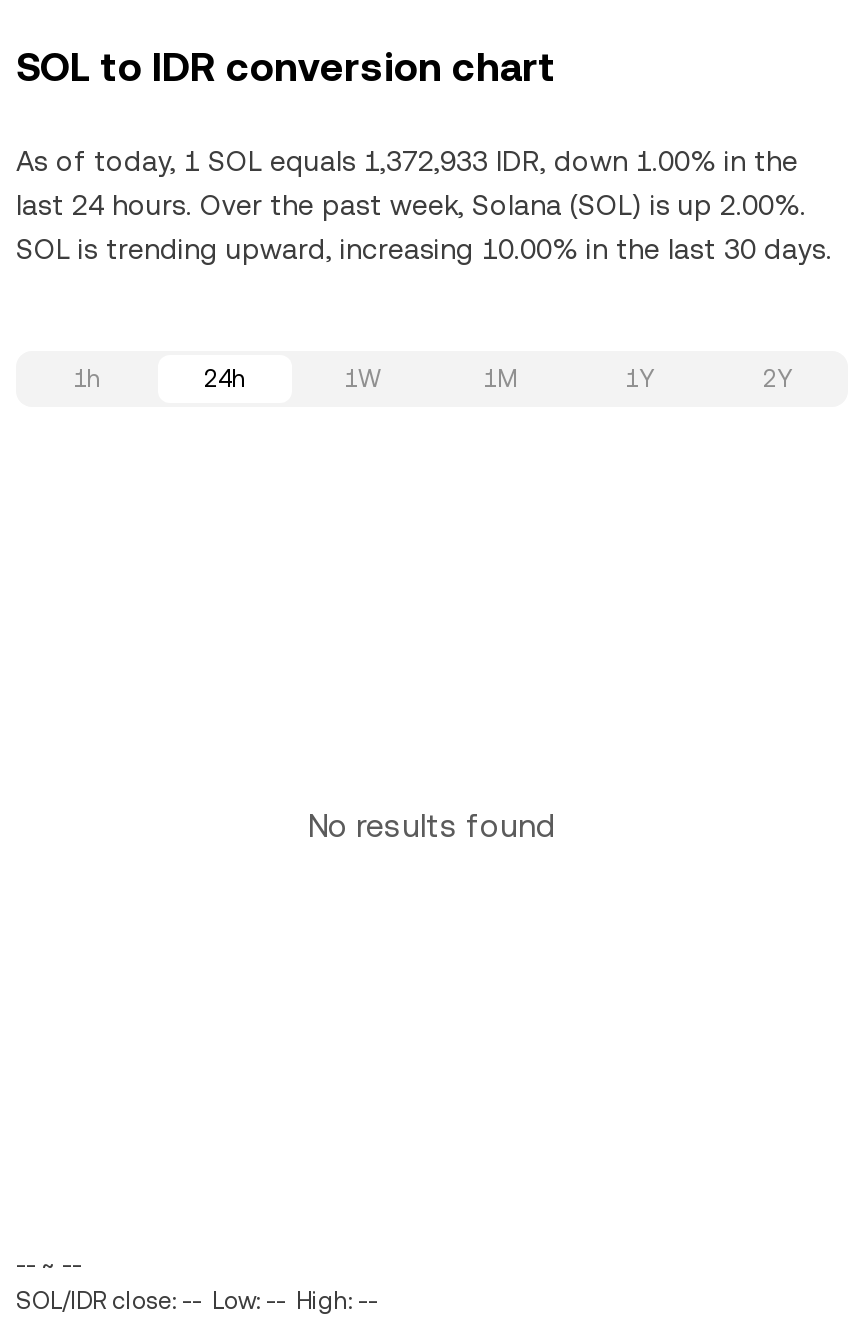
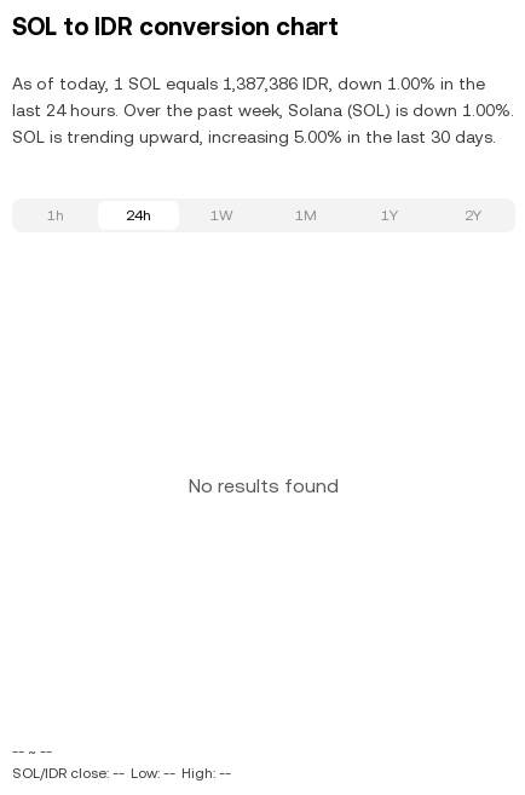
[16,145,798,177] As of today, 1 SOL equals 1,372,933 IDR, down 1.00% in the -> [12,74,485,93] As of today, 1 SOL equals 1,387,386 IDR, down 1.00% in the
[16,189,806,221] last 24 hours. Over the past week, Solana (SOL) is up 2.00%. -> [12,100,514,120] last 24 hours. Over the past week, Solana (SOL) is down 1.00%.
[16,233,832,265] SOL is trending upward, increasing 10.00% in the last 30 days. -> [12,127,496,146] SOL is trending upward, increasing 5.00% in the last 30 days.

